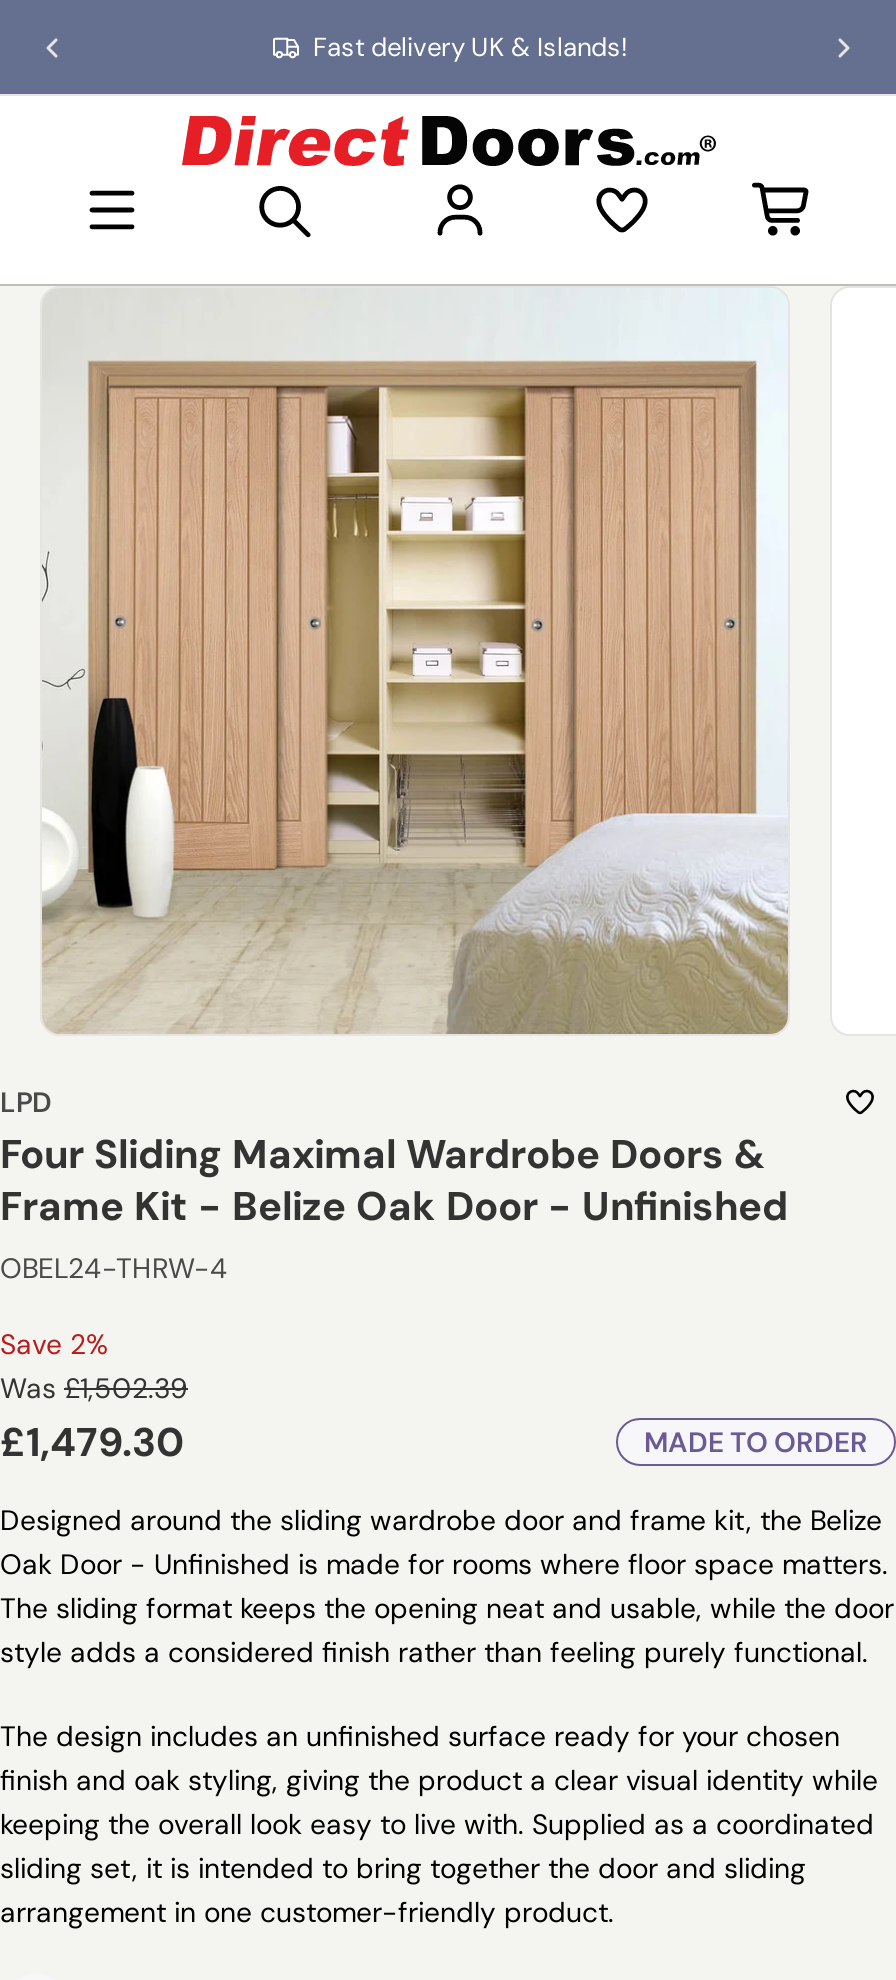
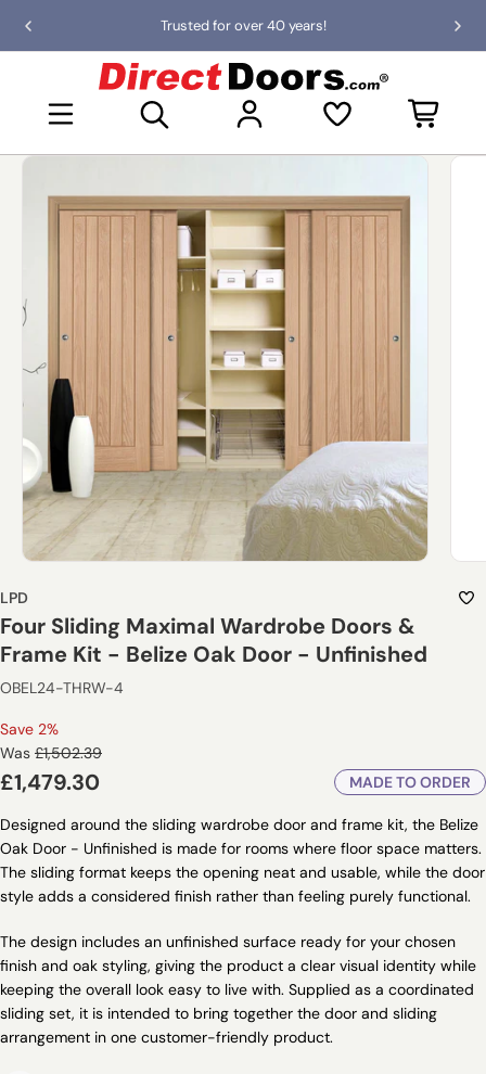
[313,30,627,64] Fast delivery UK & Islands! -> [160,16,326,35] Trusted for over 40 years!

